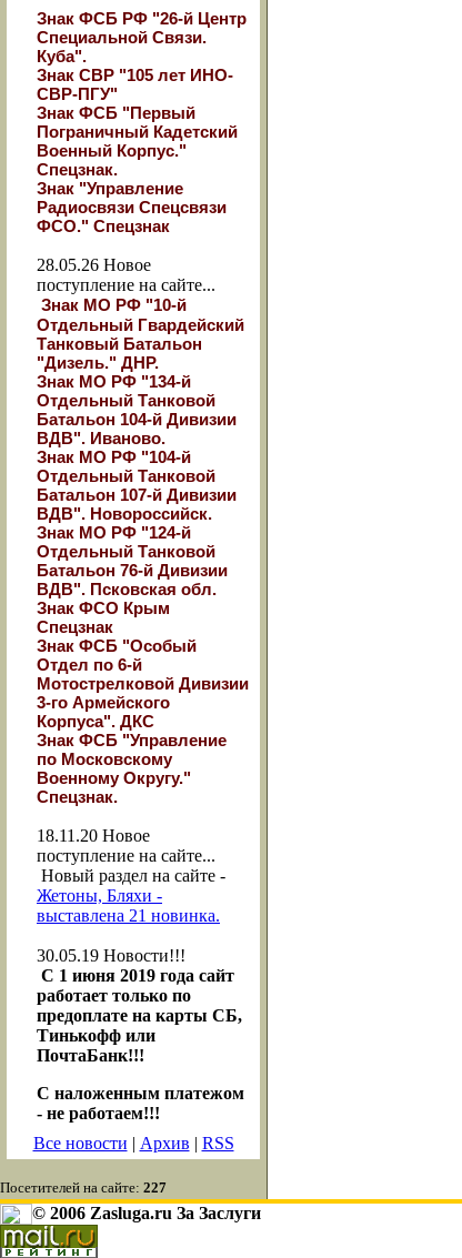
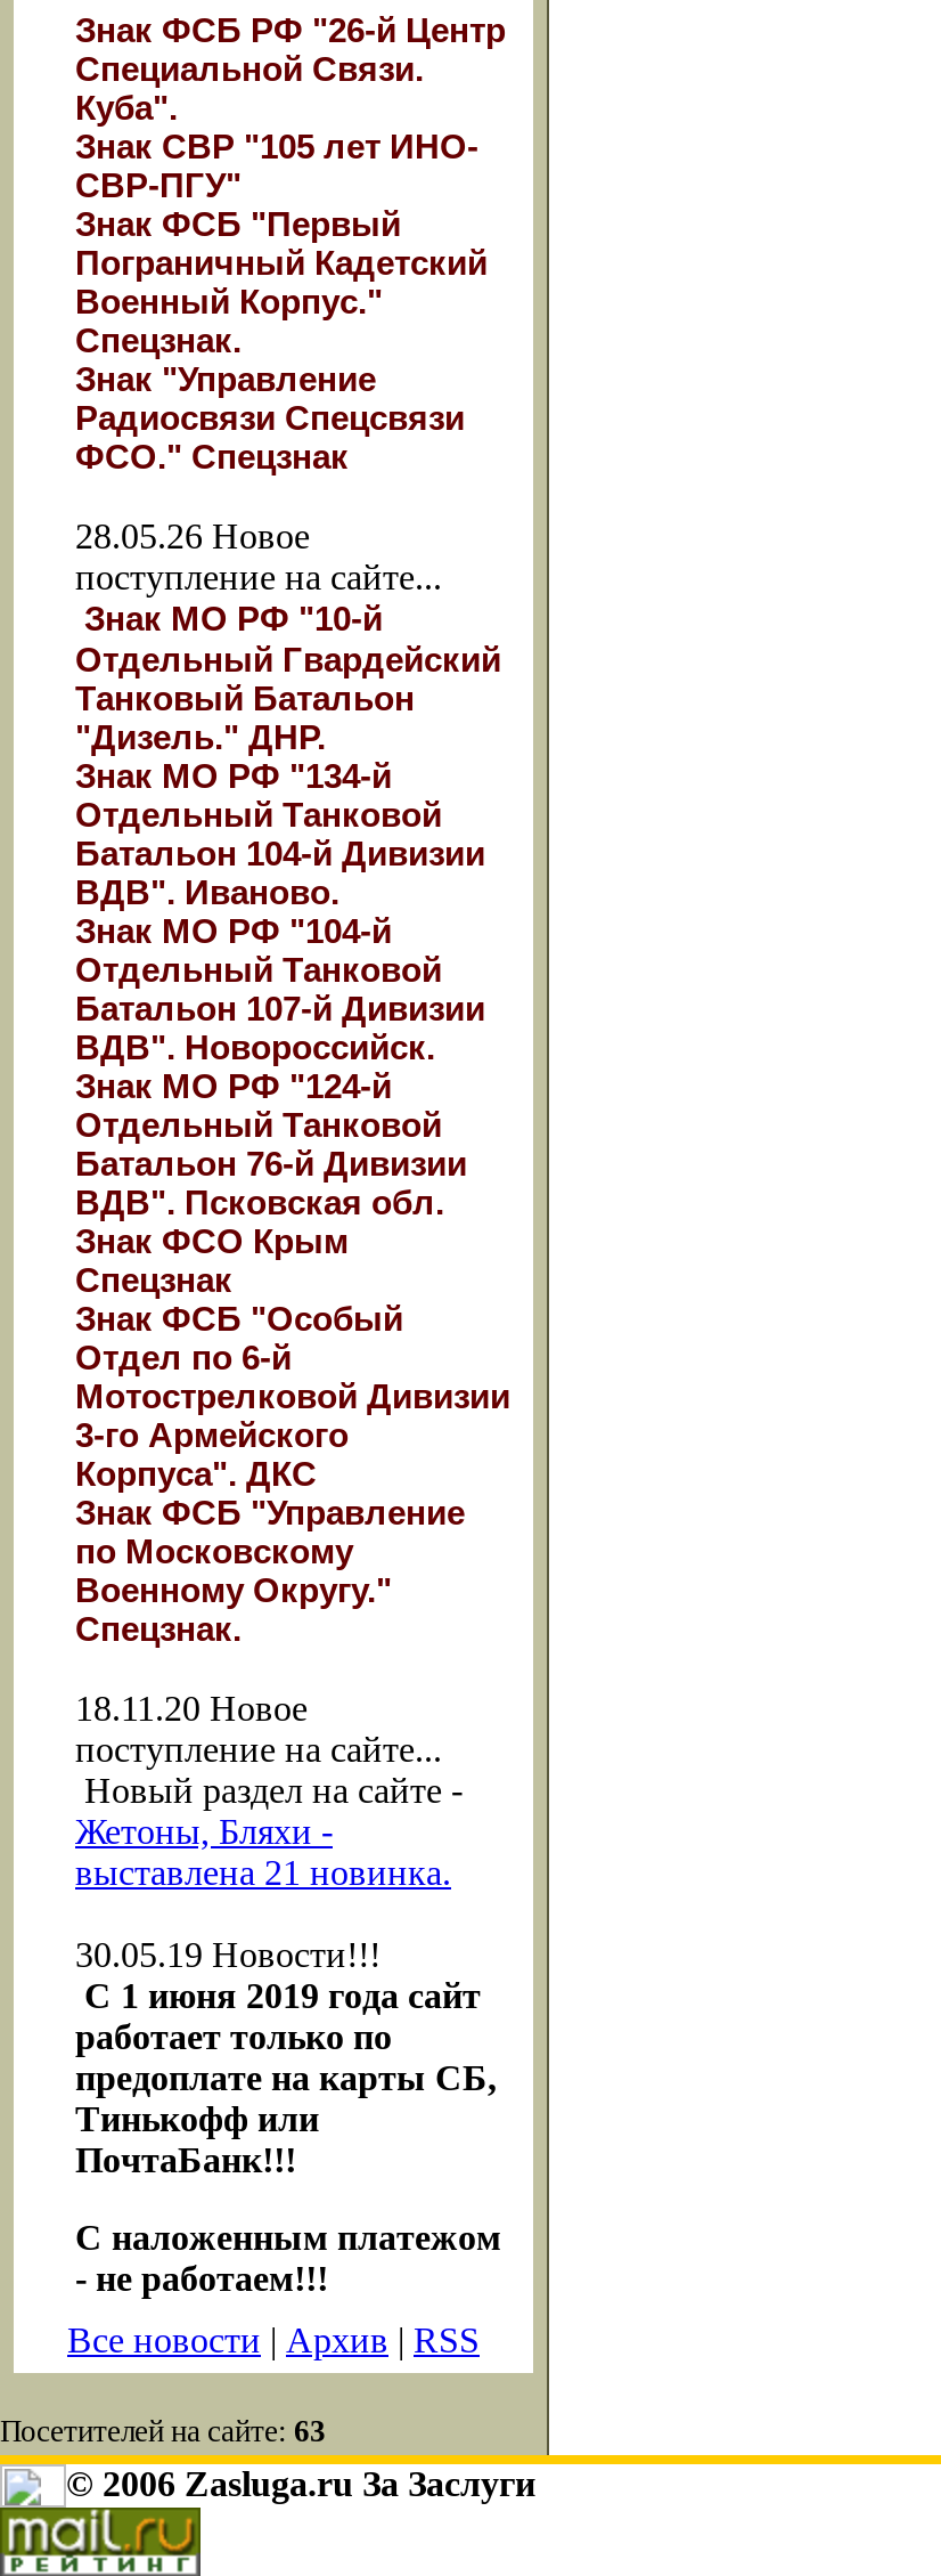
[0,1179,167,1196] Посетителей на сайте: 227 -> [0,2414,326,2448] Посетителей на сайте: 63

